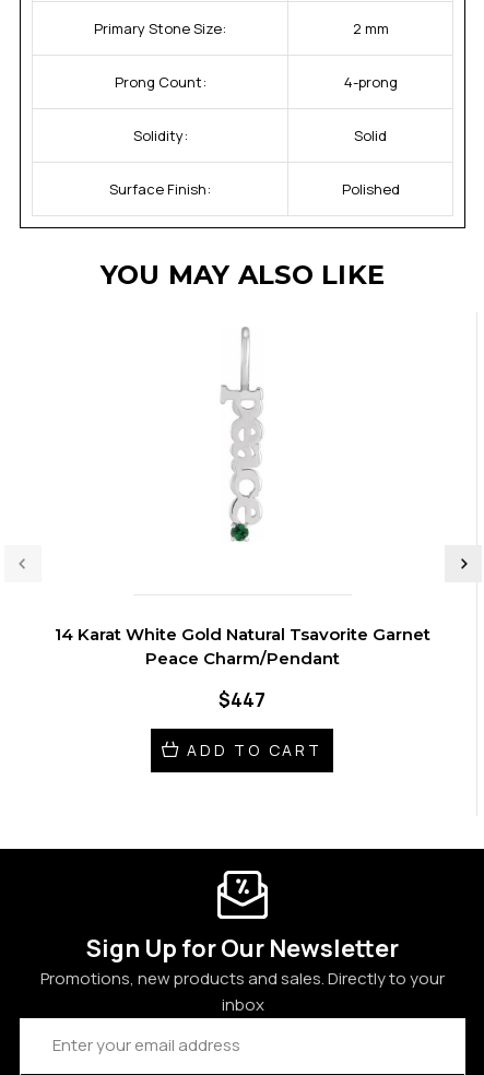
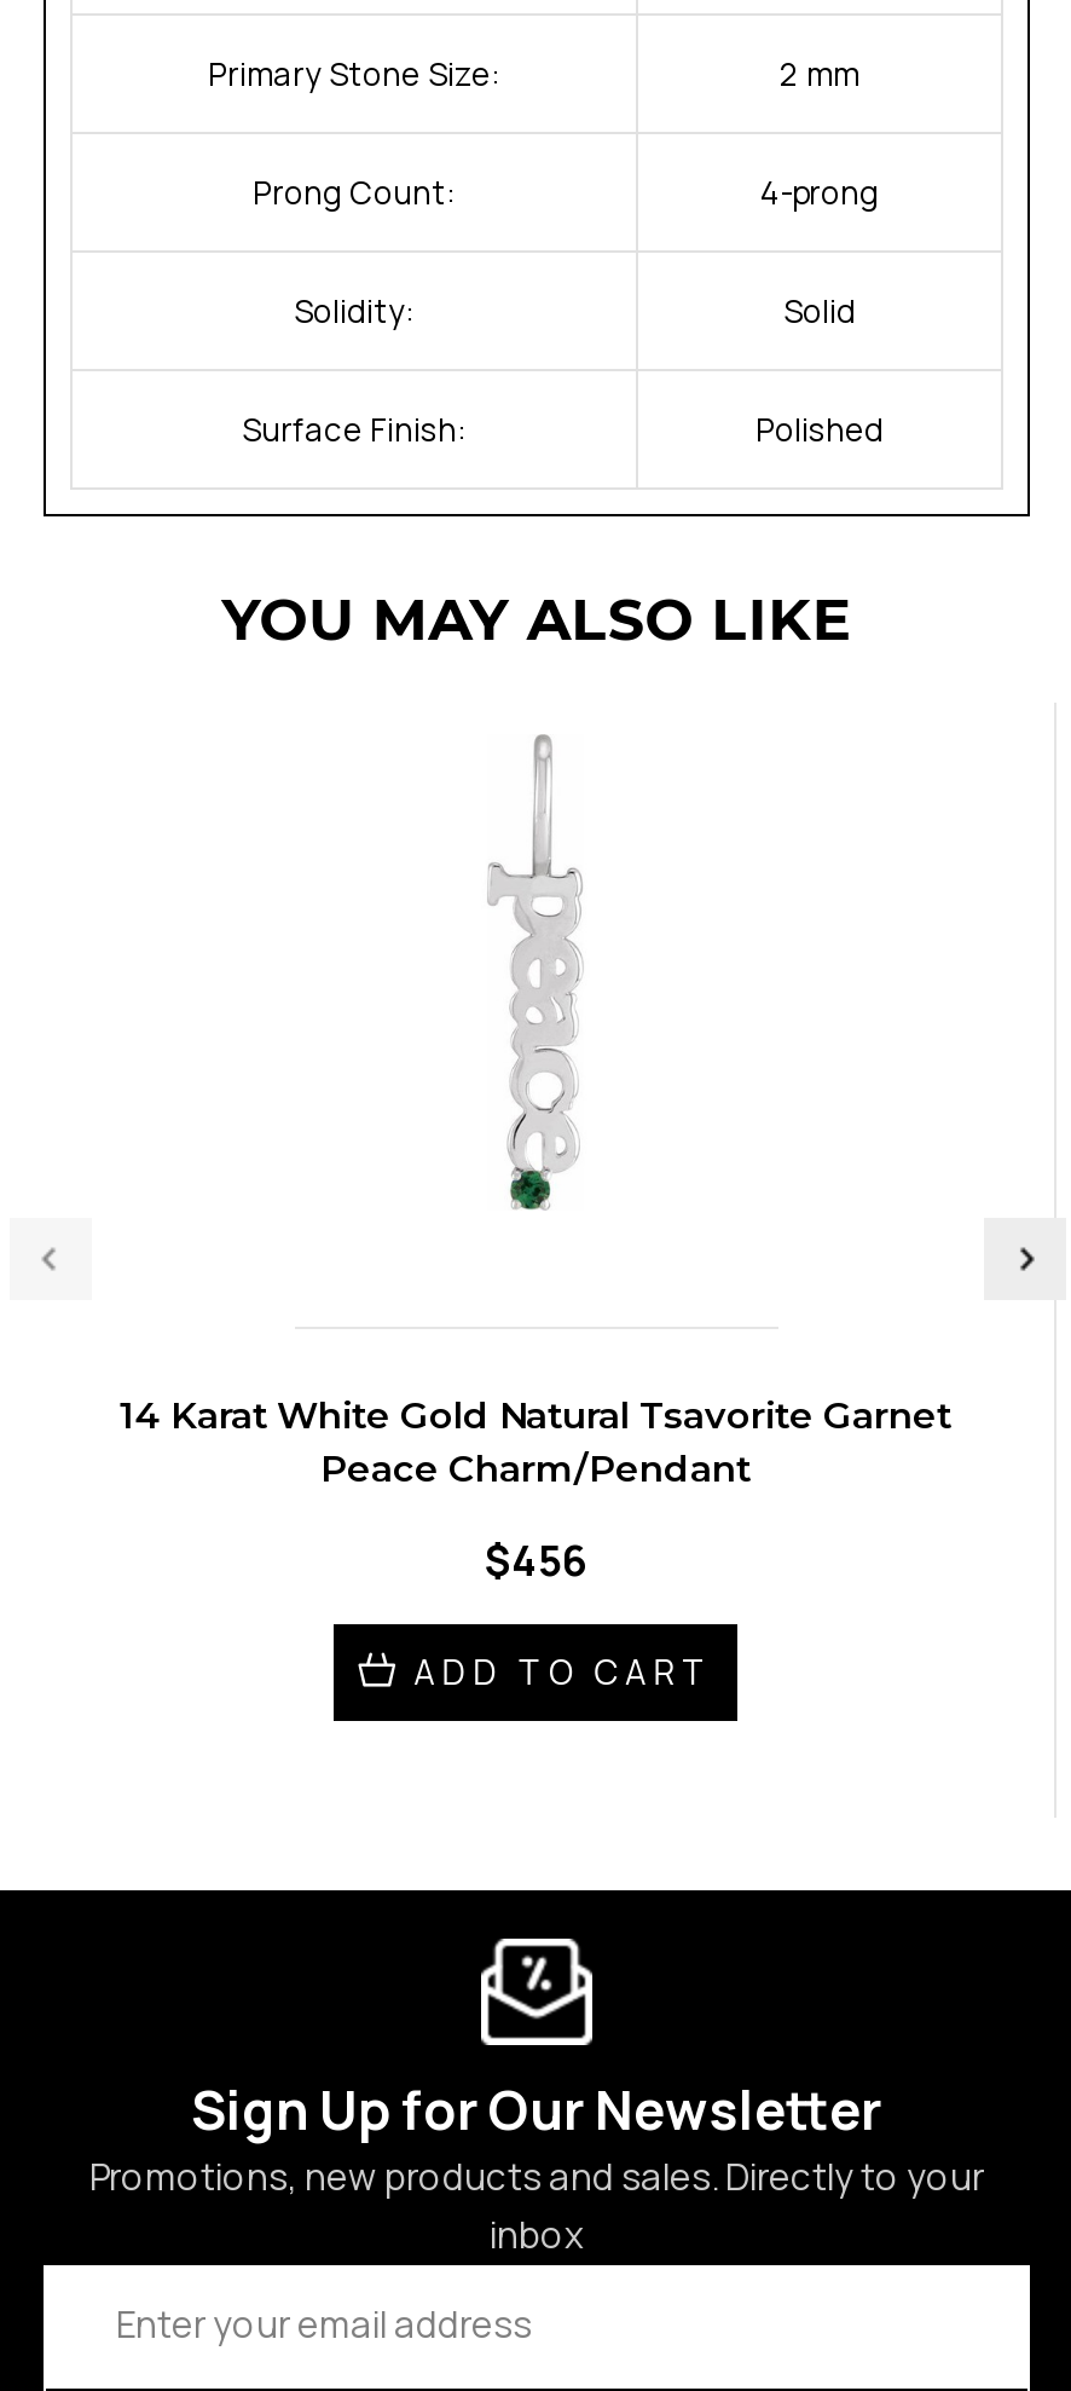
[219,687,265,712] $447 -> [485,1532,586,1587] $456

